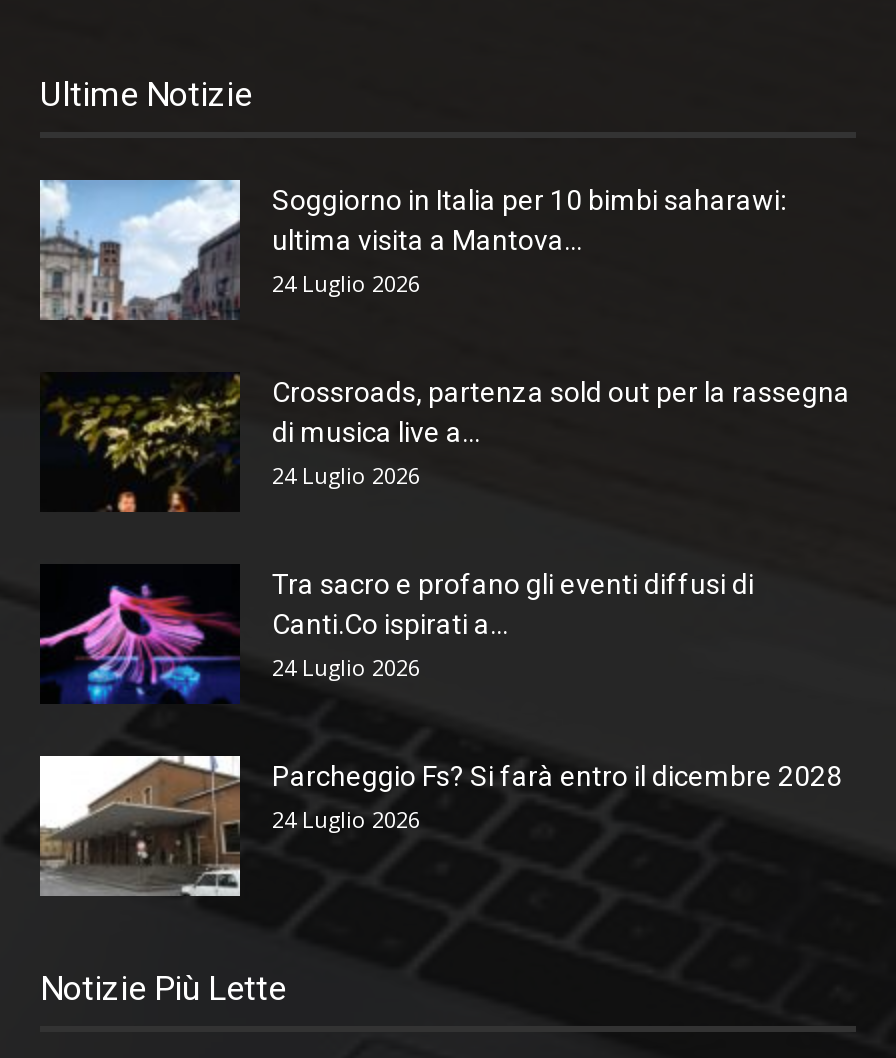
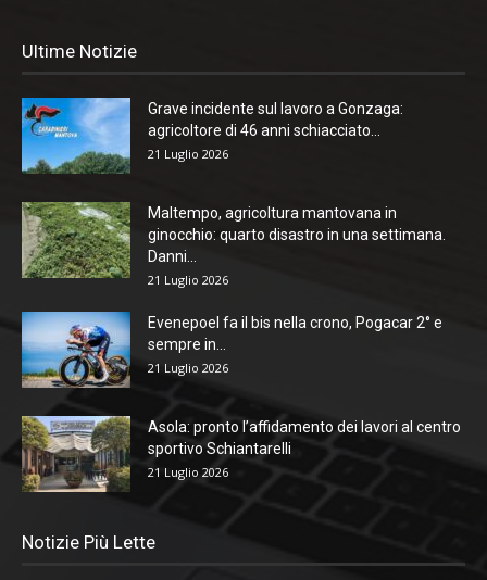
[38,178,786,320] [image] | Soggiorno in Italia per 10 bimbi saharawi: | ultima visita a Mantova... | 24 Luglio 2026 -> [21,97,403,174] [image] | Grave incidente sul lavoro a Gonzaga: | agricoltore di 46 anni schiacciato... | 21 Luglio 2026
[40,372,850,512] [image] | Crossroads, partenza sold out per la rassegna | di musica live a... | 24 Luglio 2026 -> [21,201,446,288] [image] | Maltempo, agricoltura mantovana in | ginocchio: quarto disastro in una settimana. | Danni... | 21 Luglio 2026
[40,566,754,706] [image] | Tra sacro e profano gli eventi diffusi di | Canti.Co ispirati a... | 24 Luglio 2026 -> [21,311,442,389] [image] | Evenepoel fa il bis nella crono, Pogacar 2° e | sempre in... | 21 Luglio 2026
[38,754,842,898] [image] | Parcheggio Fs? Si farà entro il dicembre 2028 | 24 Luglio 2026 -> [21,415,461,492] [image] | Asola: pronto l’affidamento dei lavori al centro | sportivo Schiantarelli | 21 Luglio 2026

